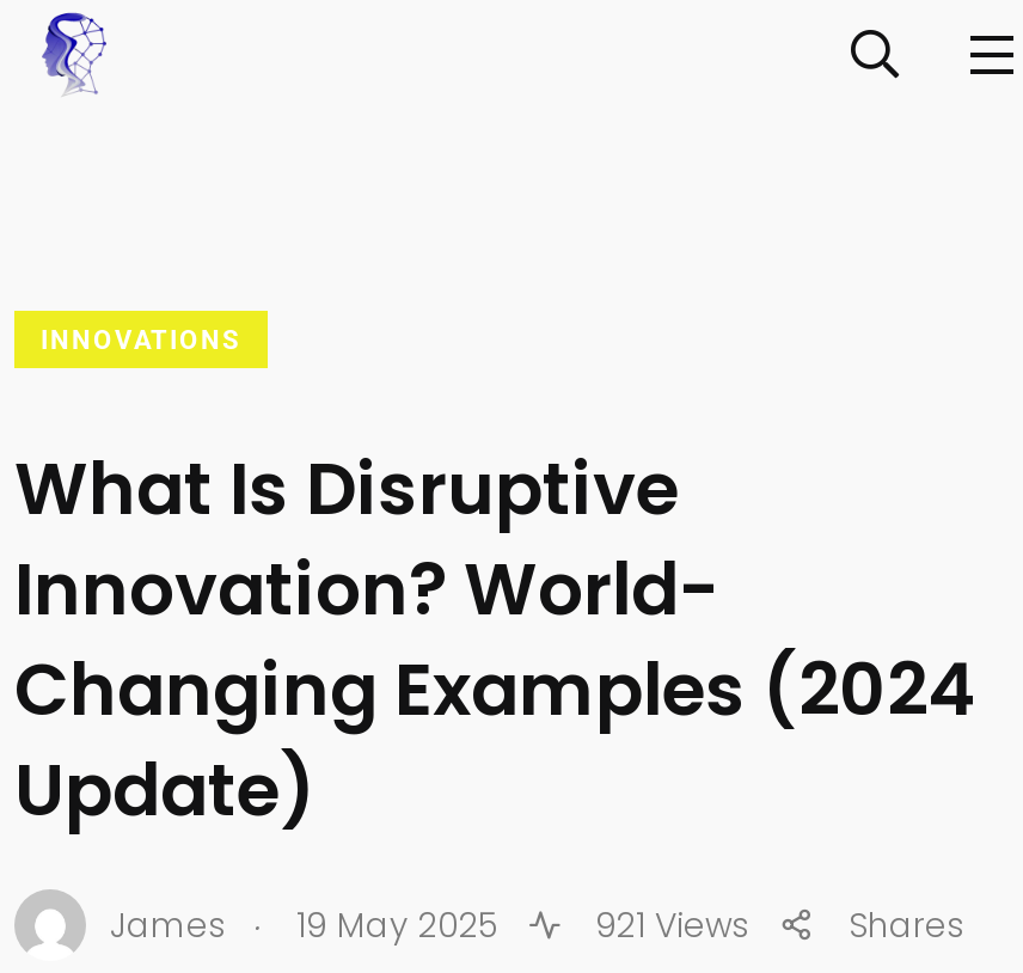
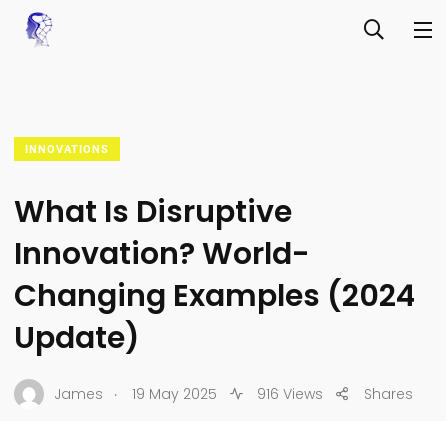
[110,893,751,948] James . 19 May 2025 921 Views -> [54,380,323,403] James . 19 May 2025 916 Views

